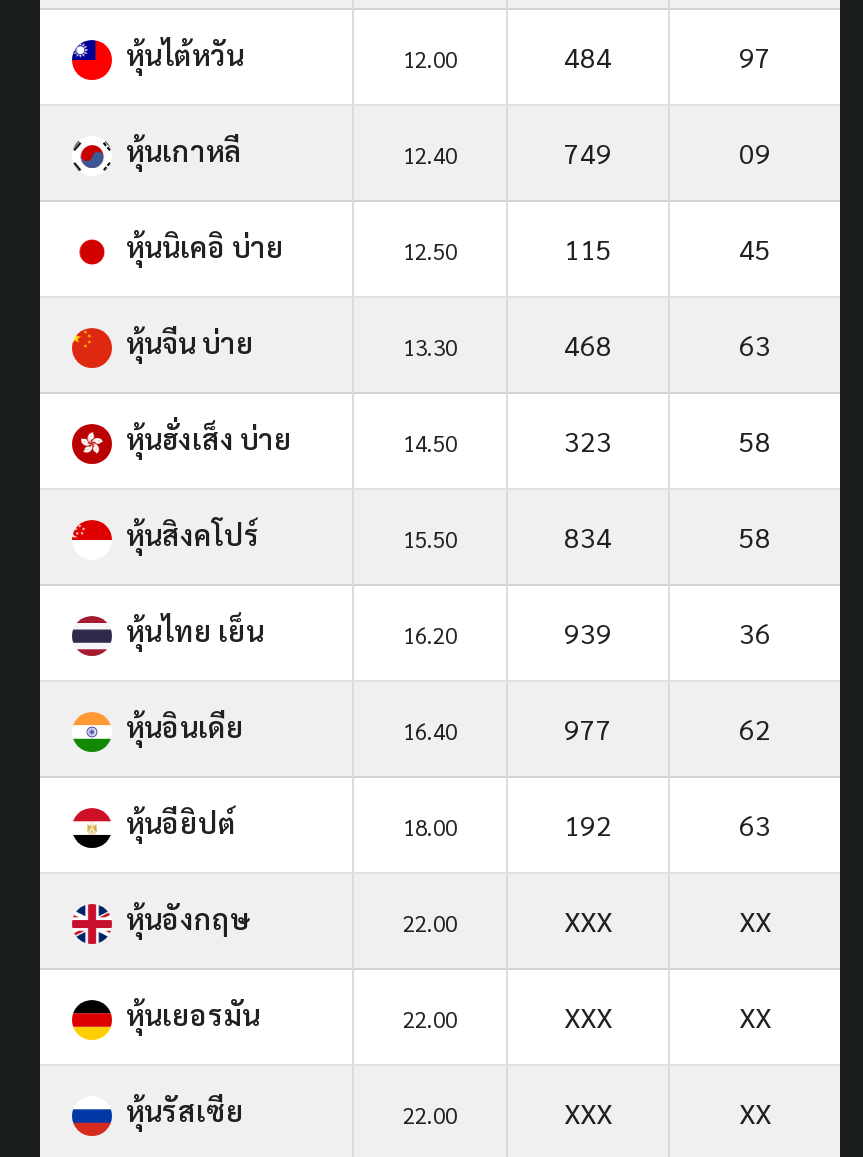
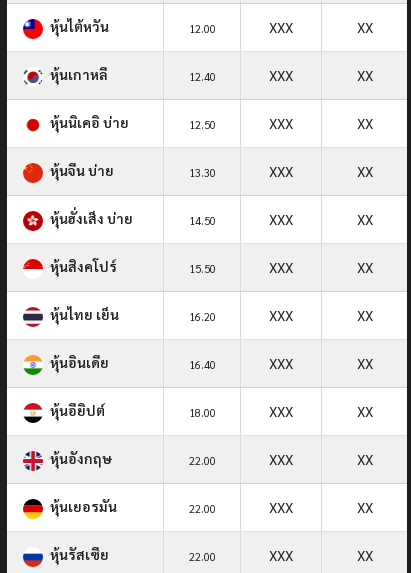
[564,38,771,74] 484 | 97 -> [269,18,372,36] XXX | XX
[564,134,771,170] 749 | 09 -> [269,66,372,84] XXX | XX
[564,230,771,266] 115 | 45 -> [269,114,372,132] XXX | XX
[564,326,771,362] 468 | 63 -> [269,162,372,180] XXX | XX
[564,422,771,458] 323 | 58 -> [269,210,372,228] XXX | XX
[564,518,771,554] 834 | 58 -> [269,258,372,276] XXX | XX
[564,614,771,650] 939 | 36 -> [269,306,372,324] XXX | XX
[564,710,771,746] 977 | 62 -> [269,354,372,372] XXX | XX
[564,806,771,842] 192 | 63 -> [269,402,372,420] XXX | XX

